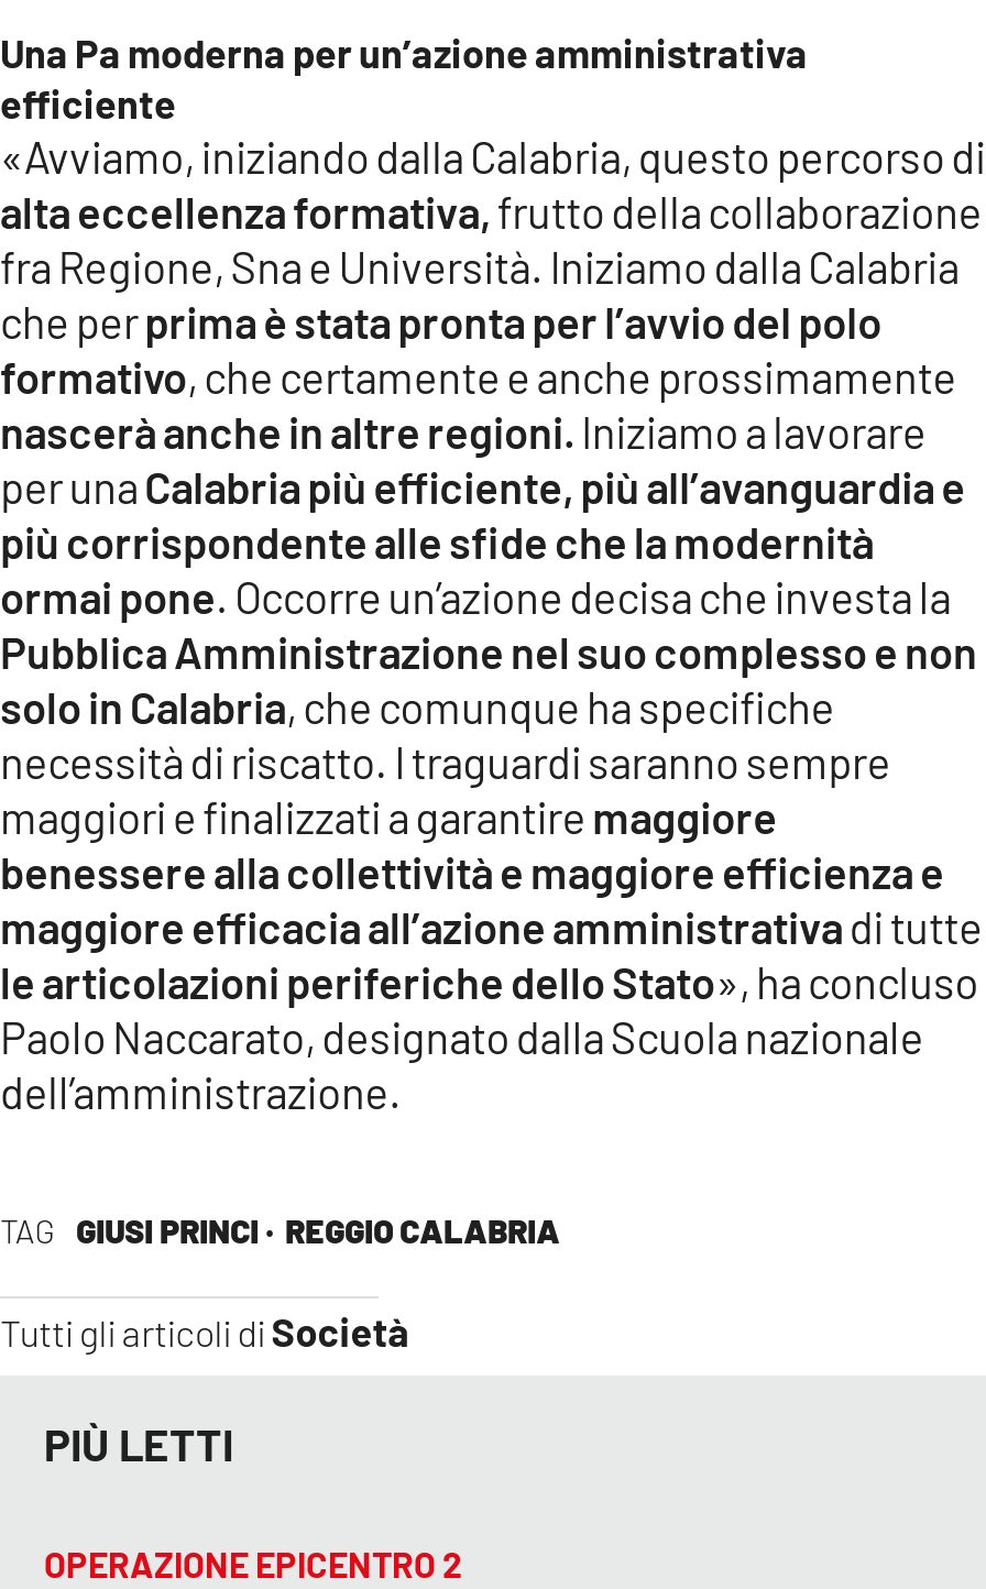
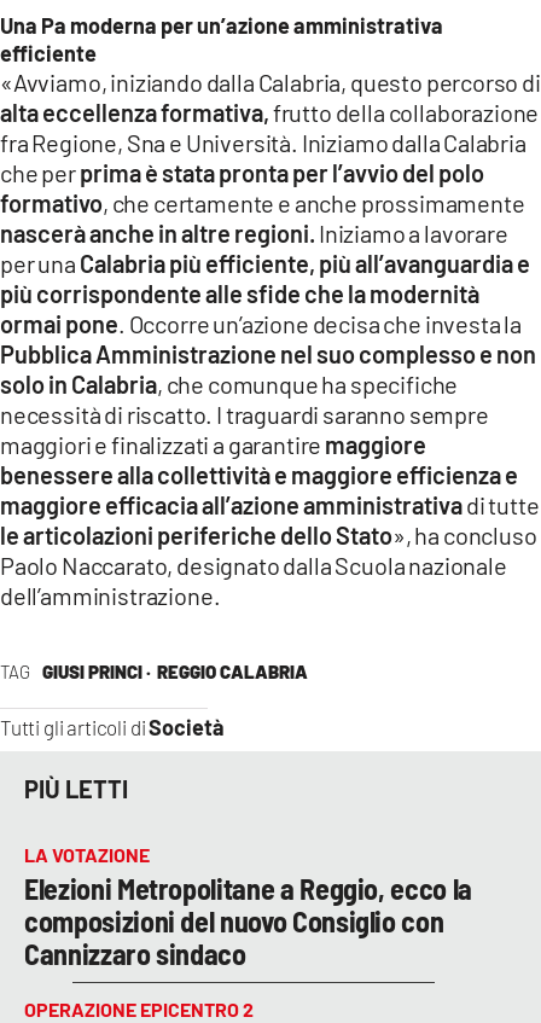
none -> [24,843,472,971] LA VOTAZIONE | Elezioni Metropolitane a Reggio, ecco la | composizioni del nuovo Consiglio con | Cannizzaro sindaco

